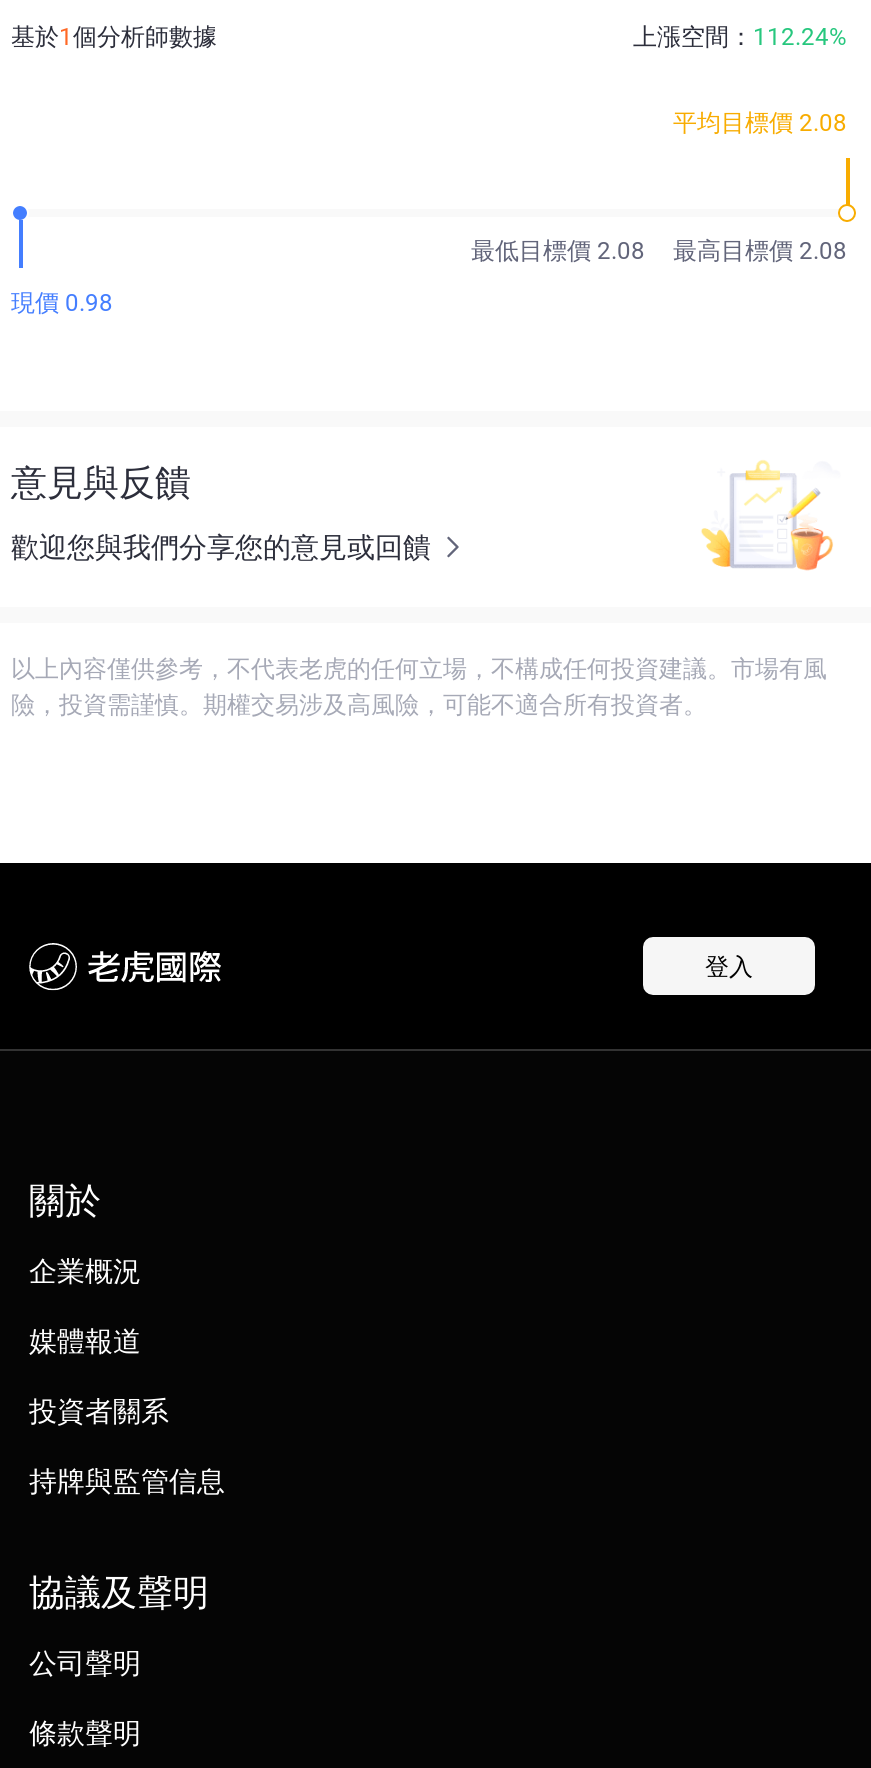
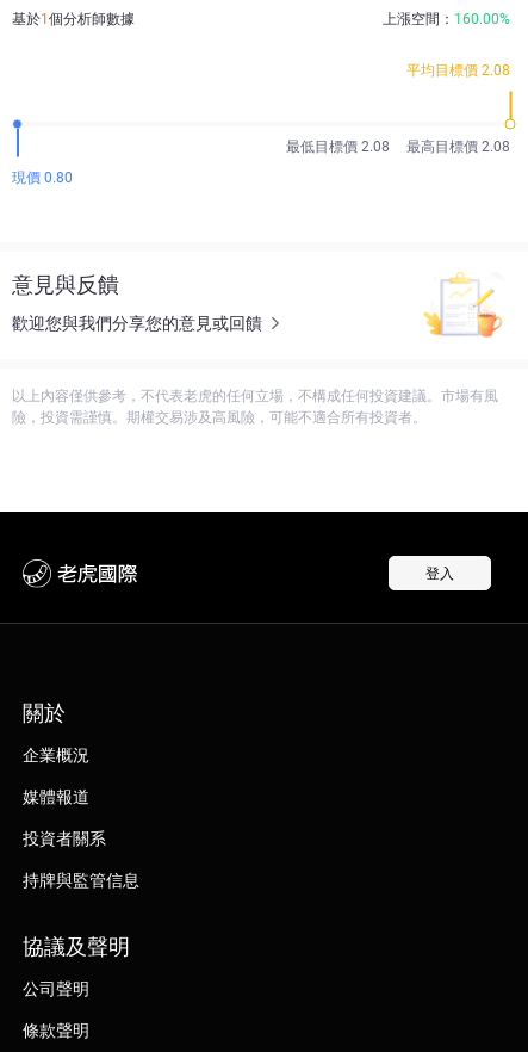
[633,23,847,51] 上漲空間：112.24% -> [383,11,510,27] 上漲空間：160.00%
[11,289,113,317] 現價 0.98 -> [12,169,73,186] 現價 0.80

